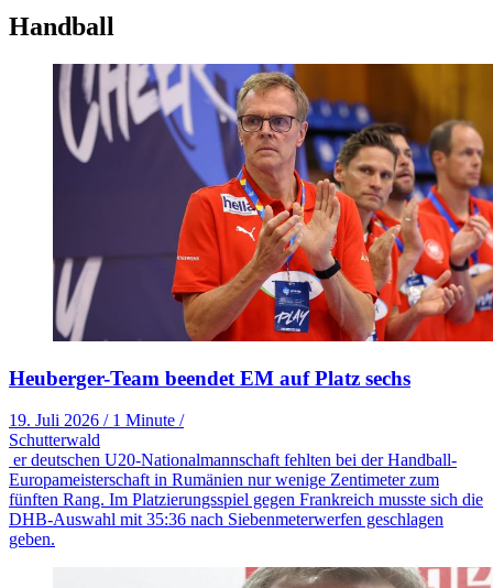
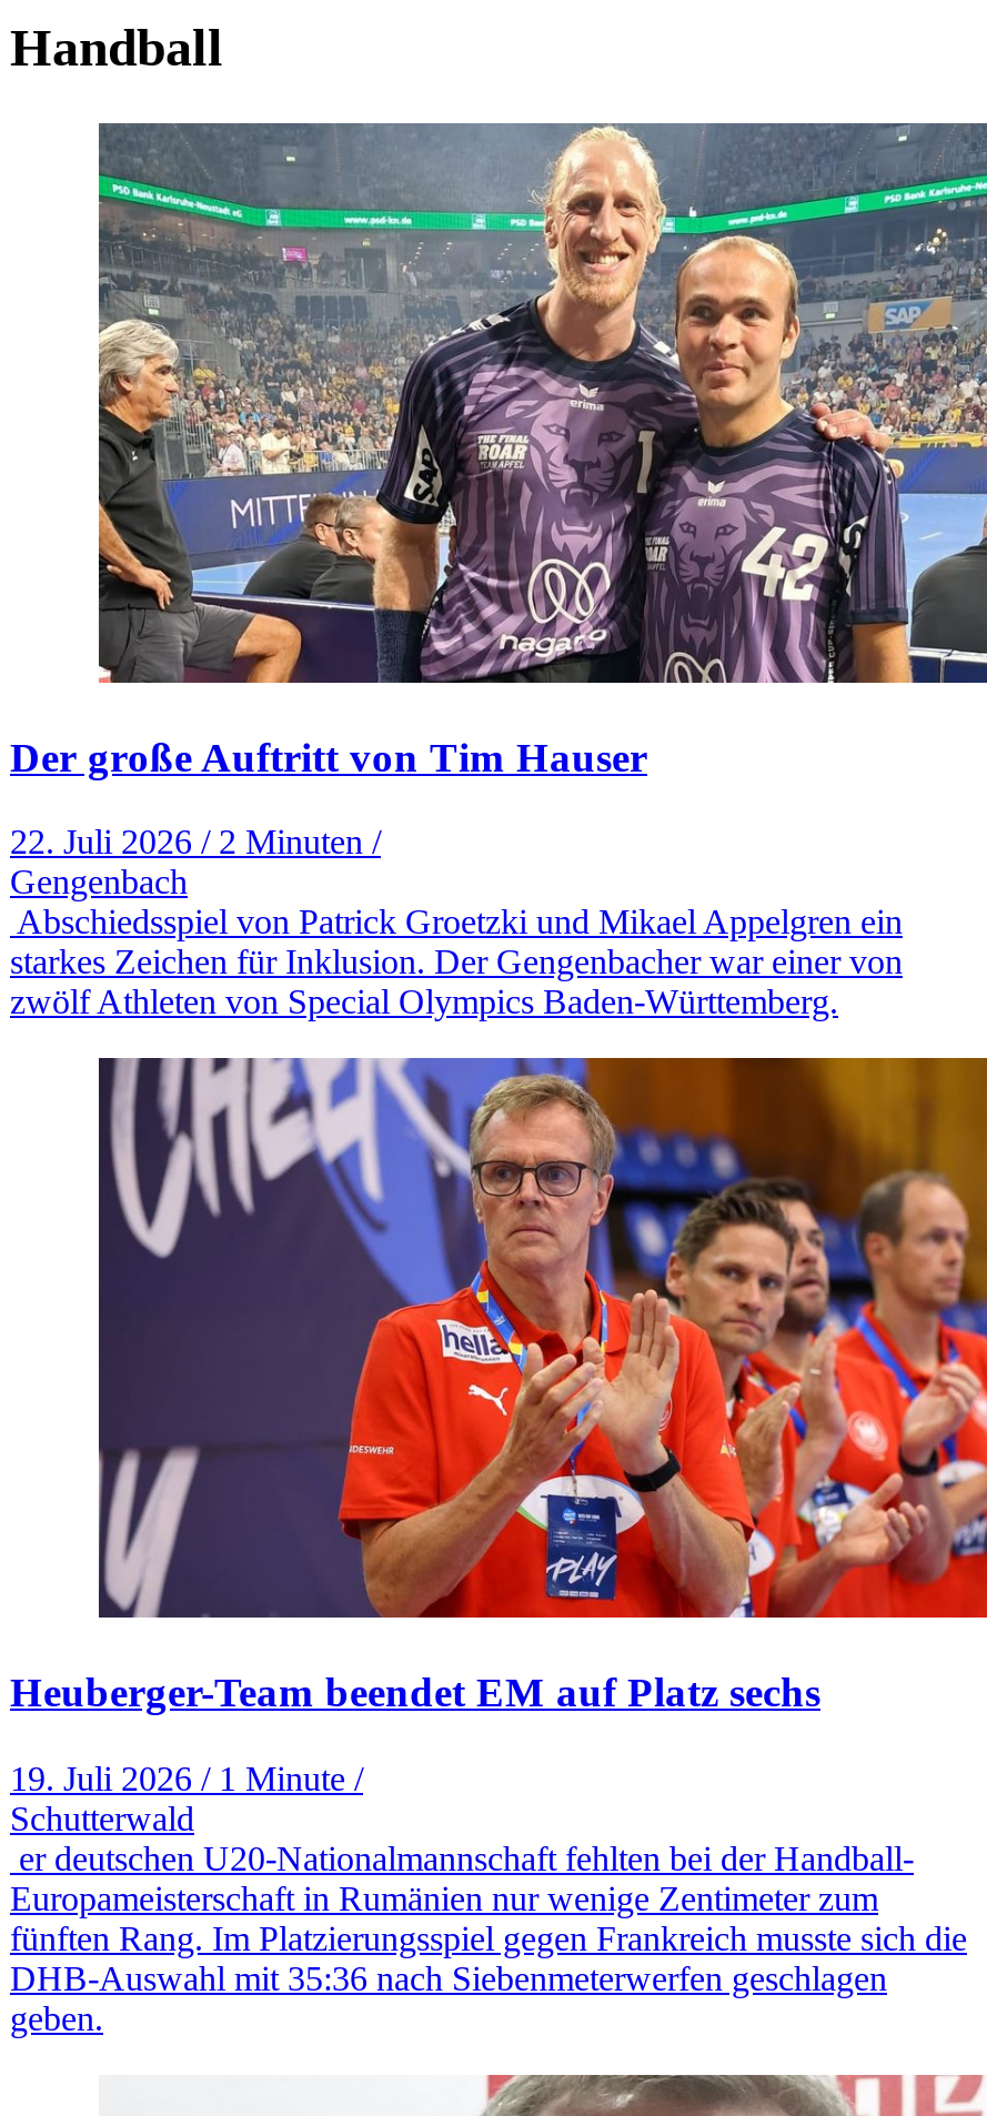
none -> [10,121,980,1021] [image] | Der große Auftritt von Tim Hauser | 22. Juli 2026 / 2 Minuten / | Gengenbach | Abschiedsspiel von Patrick Groetzki und Mikael Appelgren ein | starkes Zeichen für Inklusion. Der Gengenbacher war einer von | zwölf Athleten von Special Olympics Baden-Württemberg.

